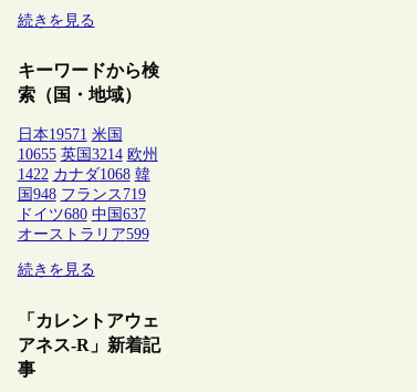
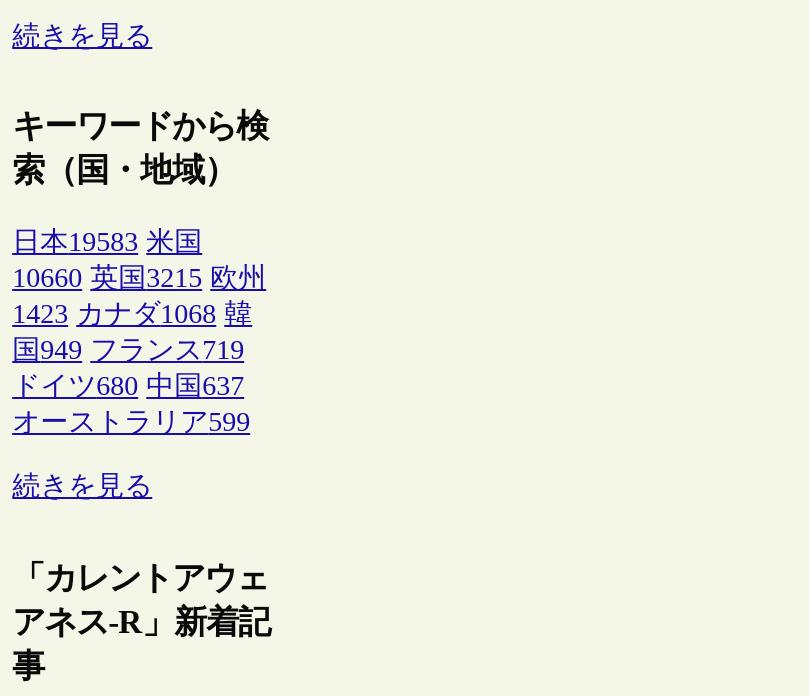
[17,127,122,143] 日本19571 米国 -> [12,228,202,258] 日本19583 米国
[17,147,158,163] 10655 英国3214 欧州 -> [12,264,266,294] 10660 英国3215 欧州
[17,167,150,183] 1422 カナダ1068 韓 -> [12,300,252,330] 1423 カナダ1068 韓
[17,186,146,203] 国948 フランス719 -> [12,336,244,366] 国949 フランス719

